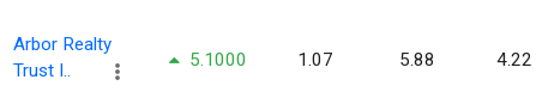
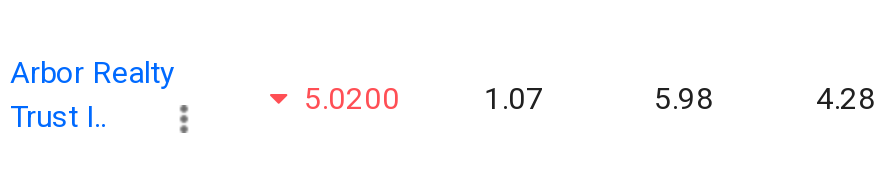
[189,49,247,71] 5.1000 -> [304,81,400,117] 5.0200
[399,49,532,71] 5.88 | 4.22 -> [654,81,876,117] 5.98 | 4.28

